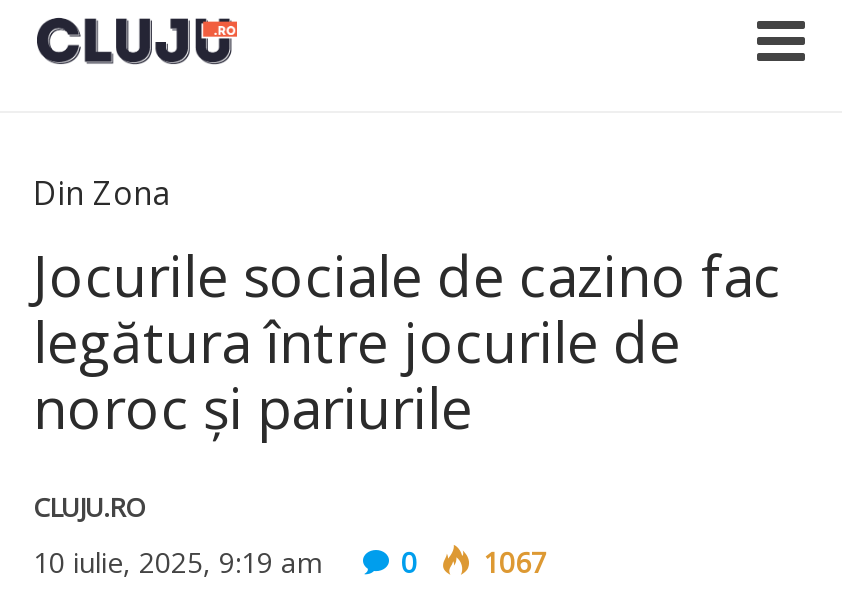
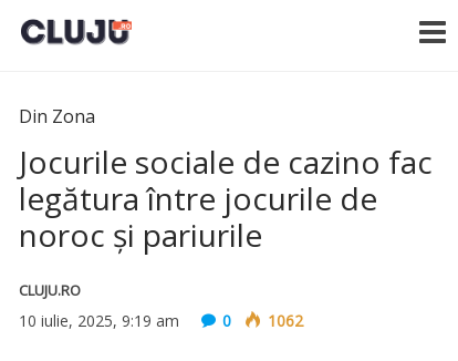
[401,543,547,581] 0 1067 -> [222,310,303,331] 0 1062

